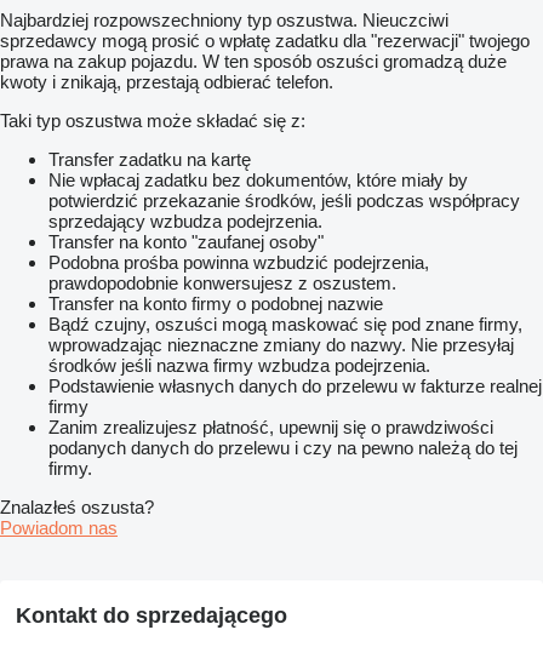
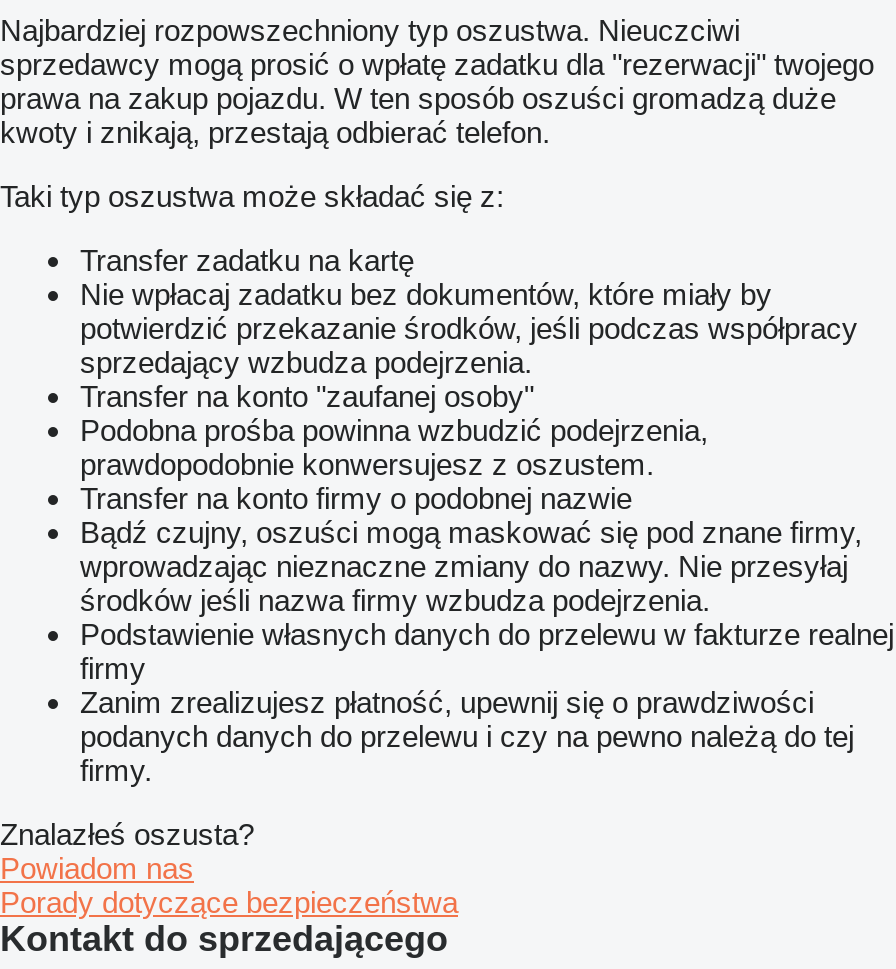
none -> [0,885,458,919] Porady dotyczące bezpieczeństwa

